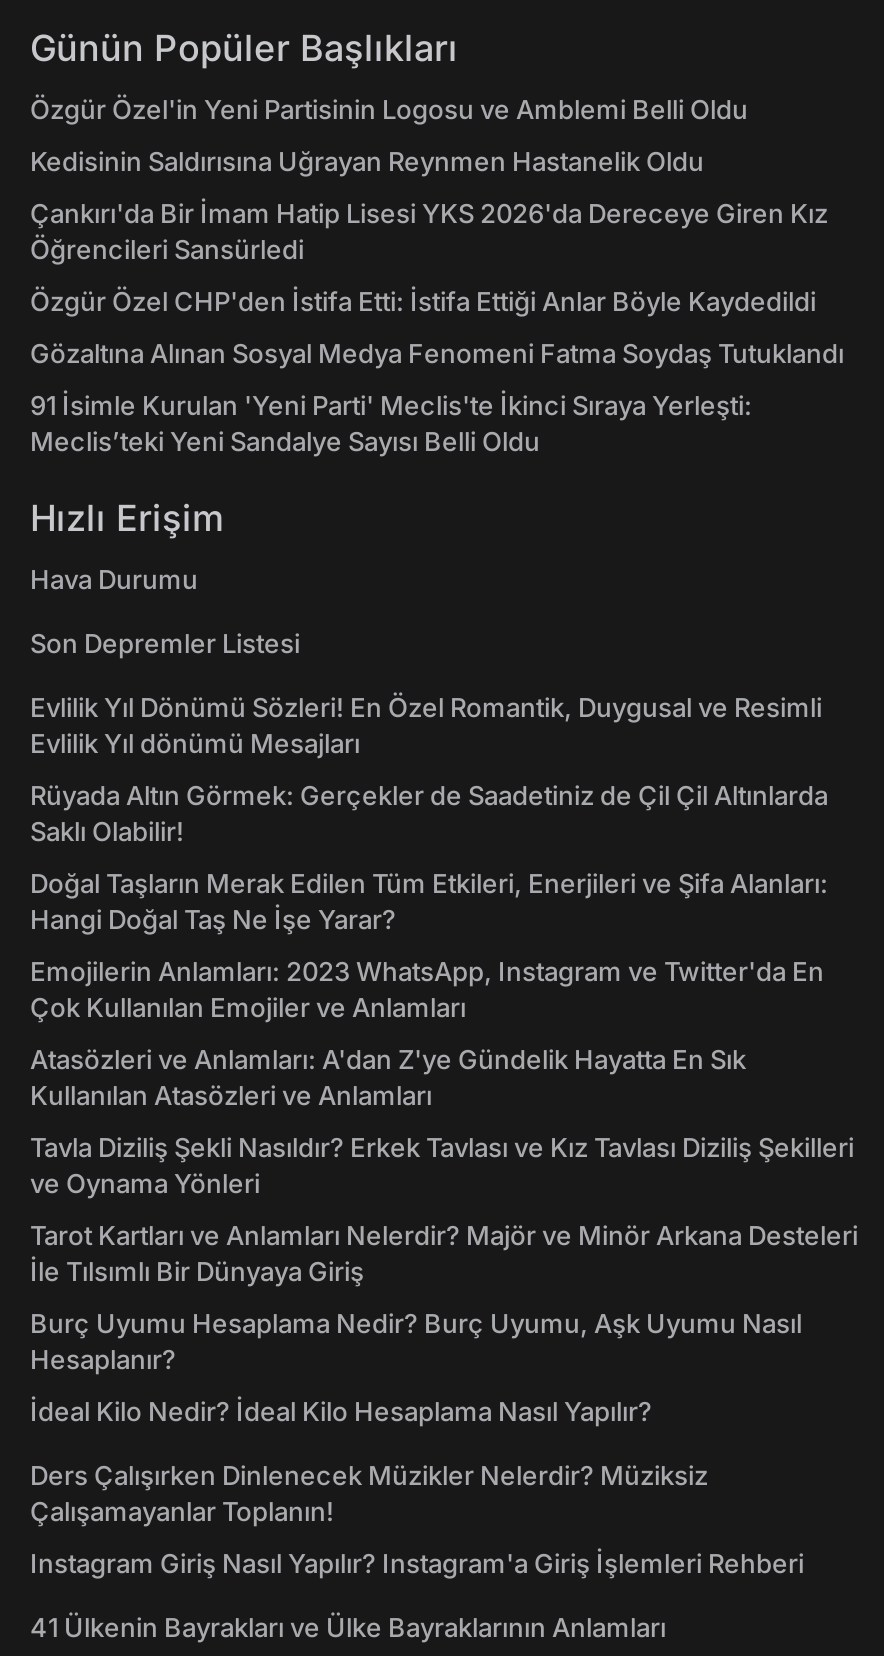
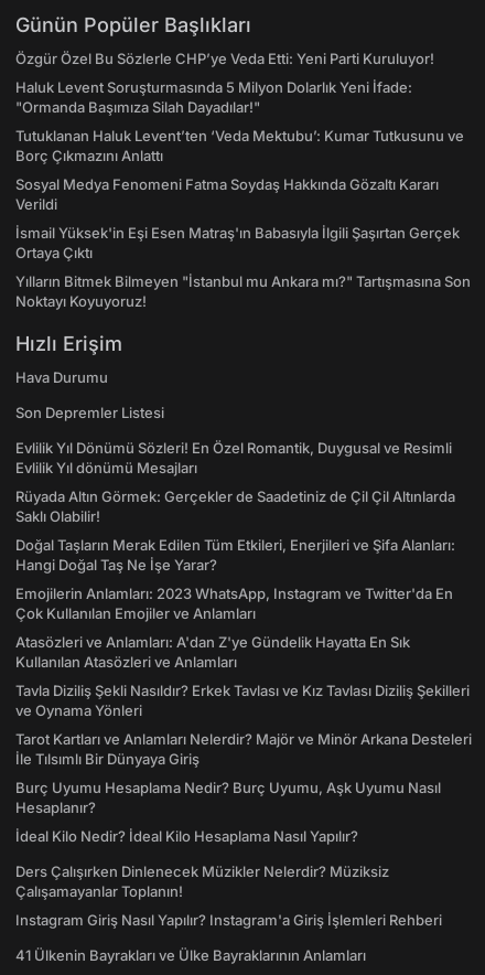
[30,93,748,125] Özgür Özel'in Yeni Partisinin Logosu ve Amblemi Belli Oldu -> [15,50,434,68] Özgür Özel Bu Sözlerle CHP’ye Veda Etti: Yeni Parti Kuruluyor!
[30,145,704,177] Kedisinin Saldırısına Uğrayan Reynmen Hastanelik Oldu -> [15,79,412,116] Haluk Levent Soruşturmasında 5 Milyon Dolarlık Yeni İfade: | "Ormanda Başımıza Silah Dayadılar!"
[30,197,828,265] Çankırı'da Bir İmam Hatip Lisesi YKS 2026'da Dereceye Giren Kız | Öğrencileri Sansürledi -> [15,127,464,165] Tutuklanan Haluk Levent’ten ‘Veda Mektubu’: Kumar Tutkusunu ve | Borç Çıkmazını Anlattı
[30,285,816,317] Özgür Özel CHP'den İstifa Etti: İstifa Ettiği Anlar Böyle Kaydedildi -> [15,176,439,213] Sosyal Medya Fenomeni Fatma Soydaş Hakkında Gözaltı Kararı | Verildi
[30,337,844,369] Gözaltına Alınan Sosyal Medya Fenomeni Fatma Soydaş Tutuklandı -> [15,224,460,262] İsmail Yüksek'in Eşi Esen Matraş'ın Babasıyla İlgili Şaşırtan Gerçek | Ortaya Çıktı
[30,389,752,457] 91 İsimle Kurulan 'Yeni Parti' Meclis'te İkinci Sıraya Yerleşti: | Meclis’teki Yeni Sandalye Sayısı Belli Oldu -> [15,273,471,310] Yılların Bitmek Bilmeyen "İstanbul mu Ankara mı?" Tartışmasına Son | Noktayı Koyuyoruz!

